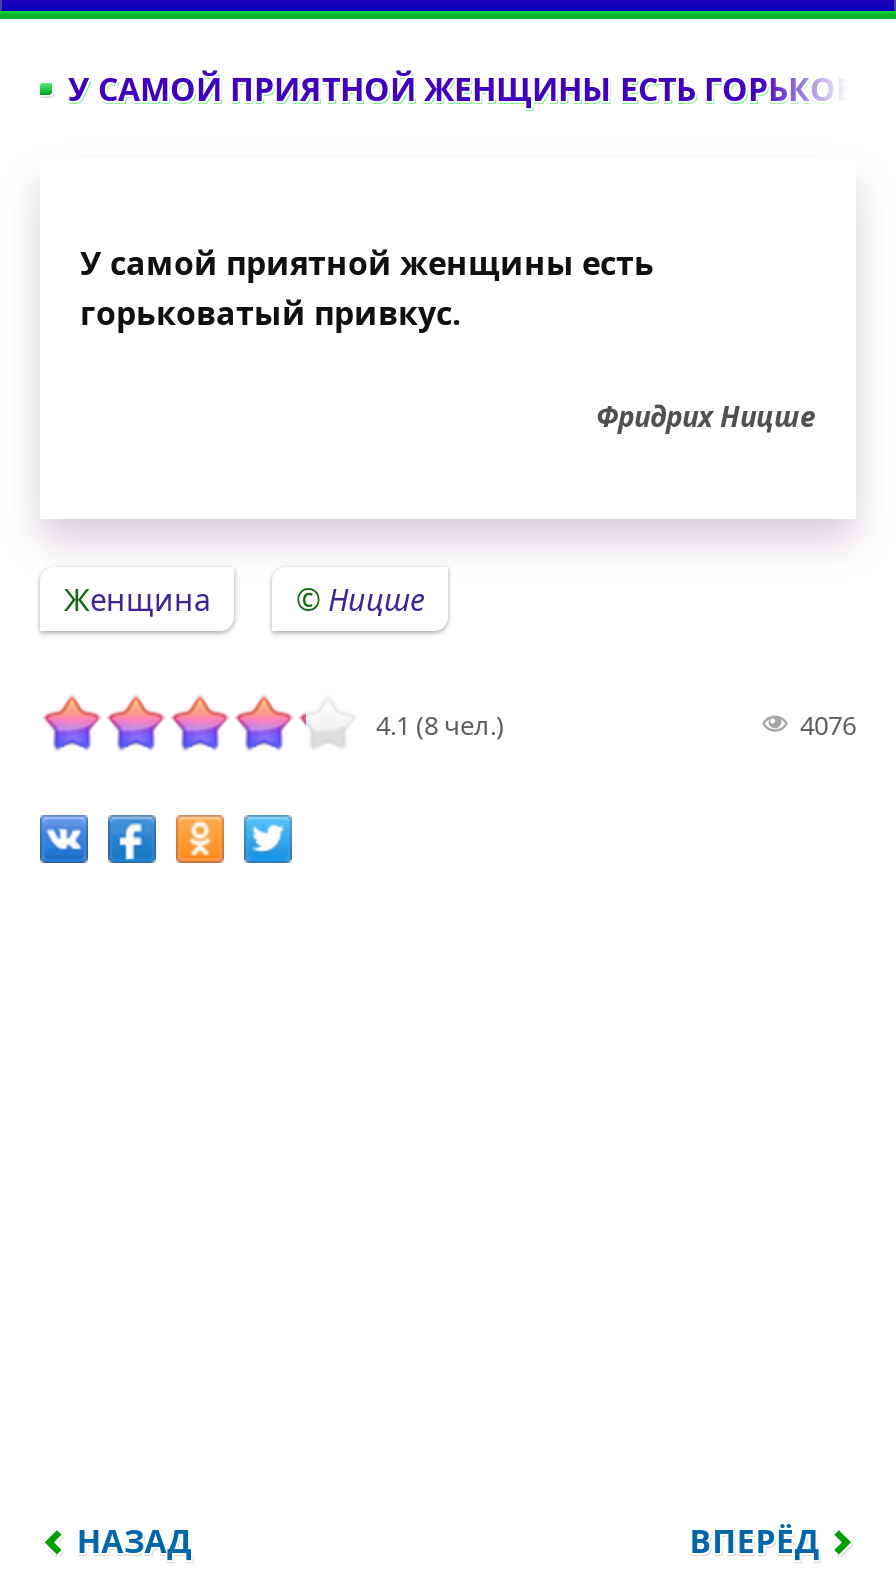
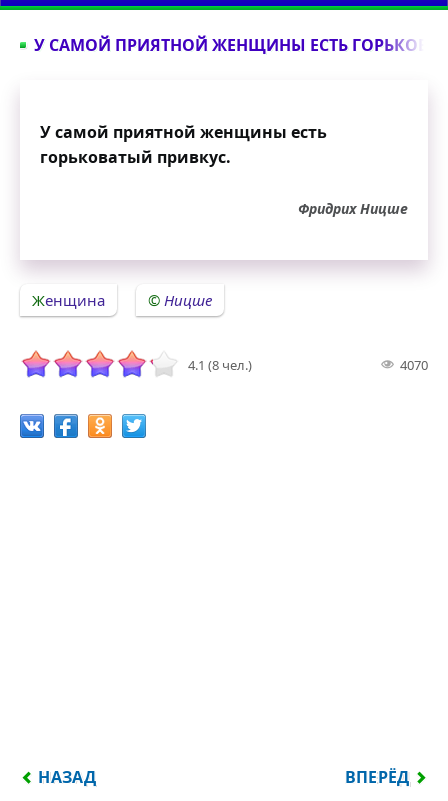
[800,707,856,743] 4076 -> [400,356,428,374] 4070

